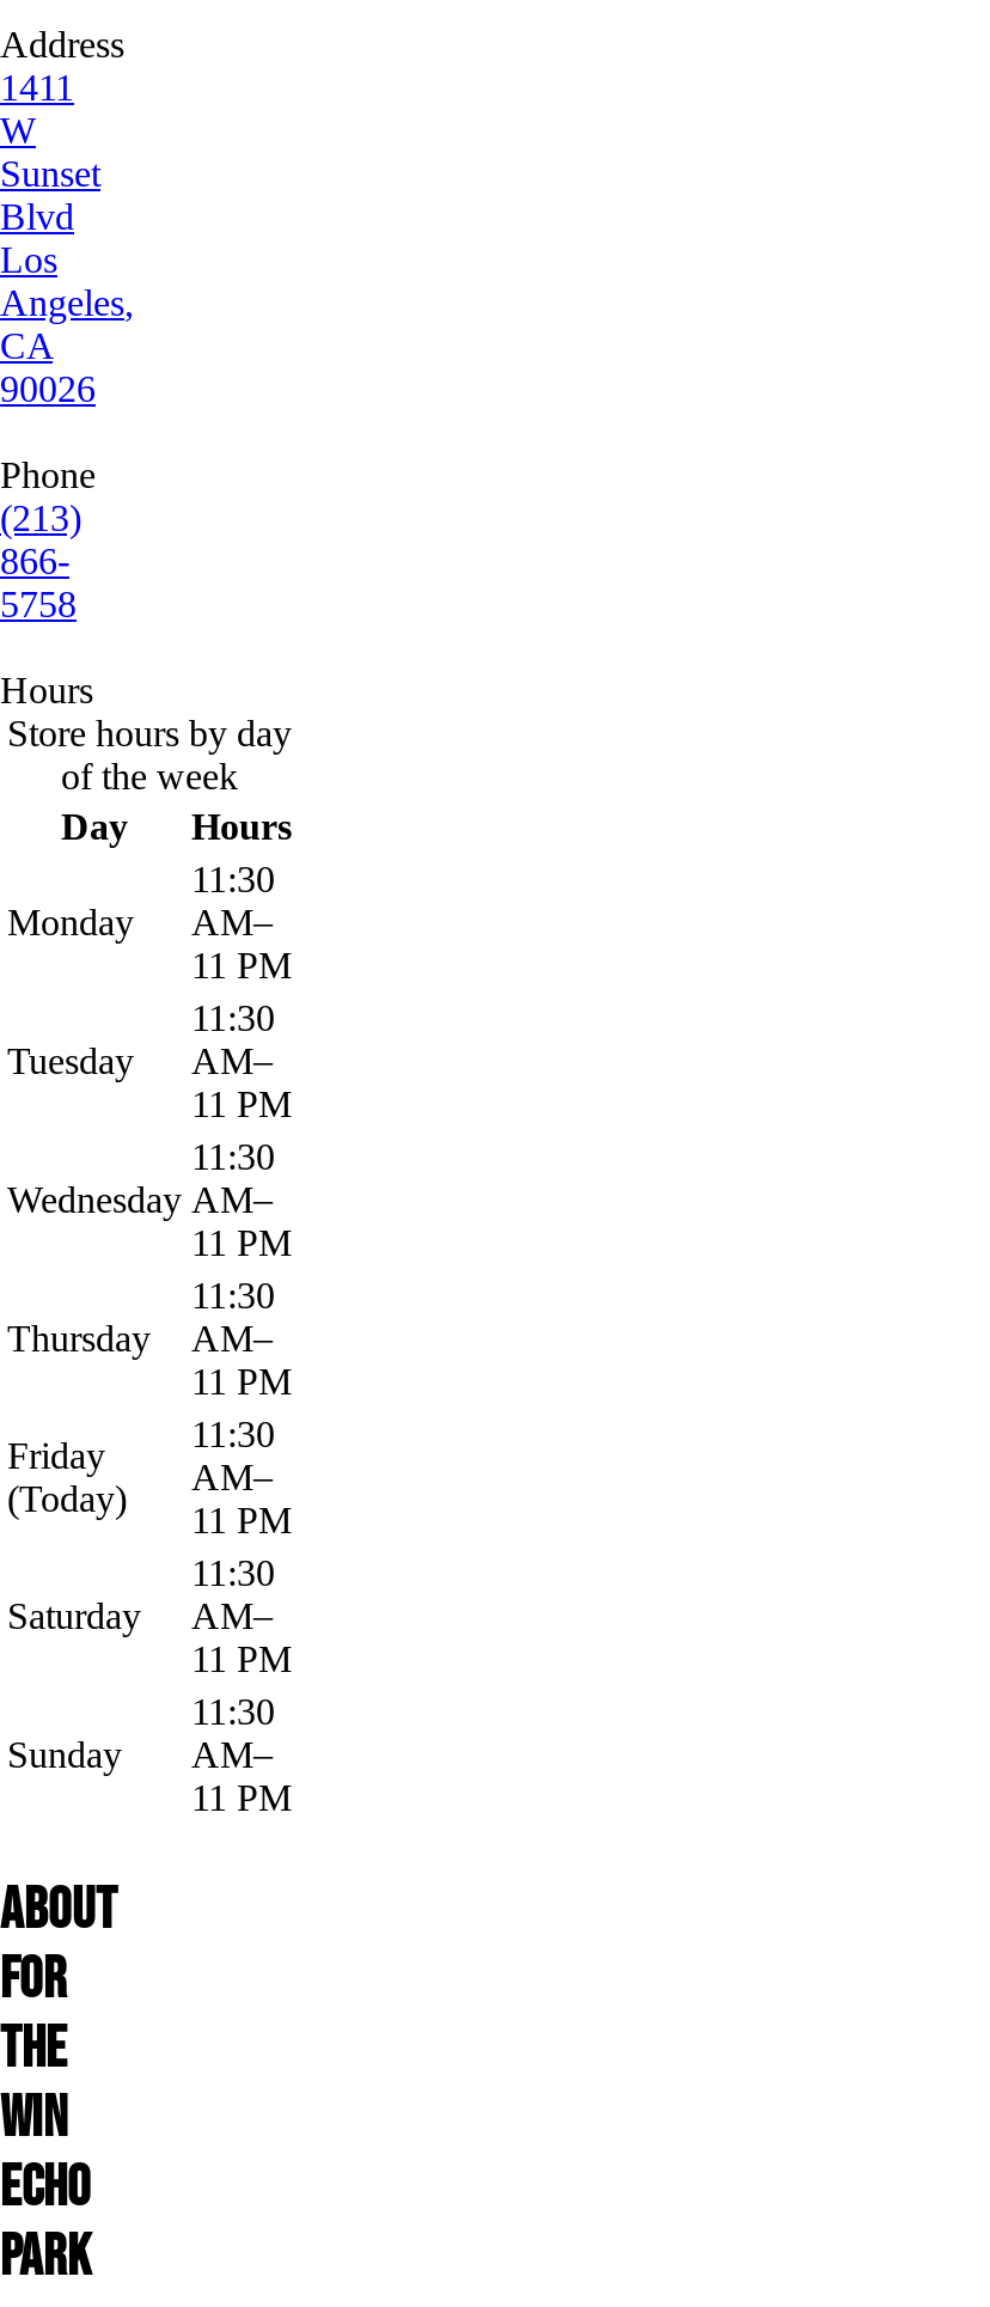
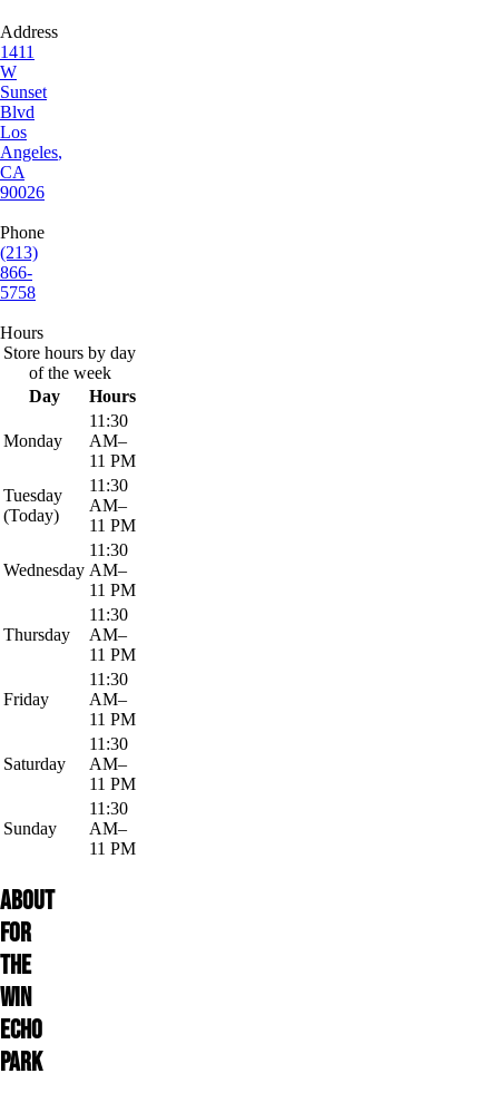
moved [7,1477,127,1518] -> [3,505,59,524]: (Today)

